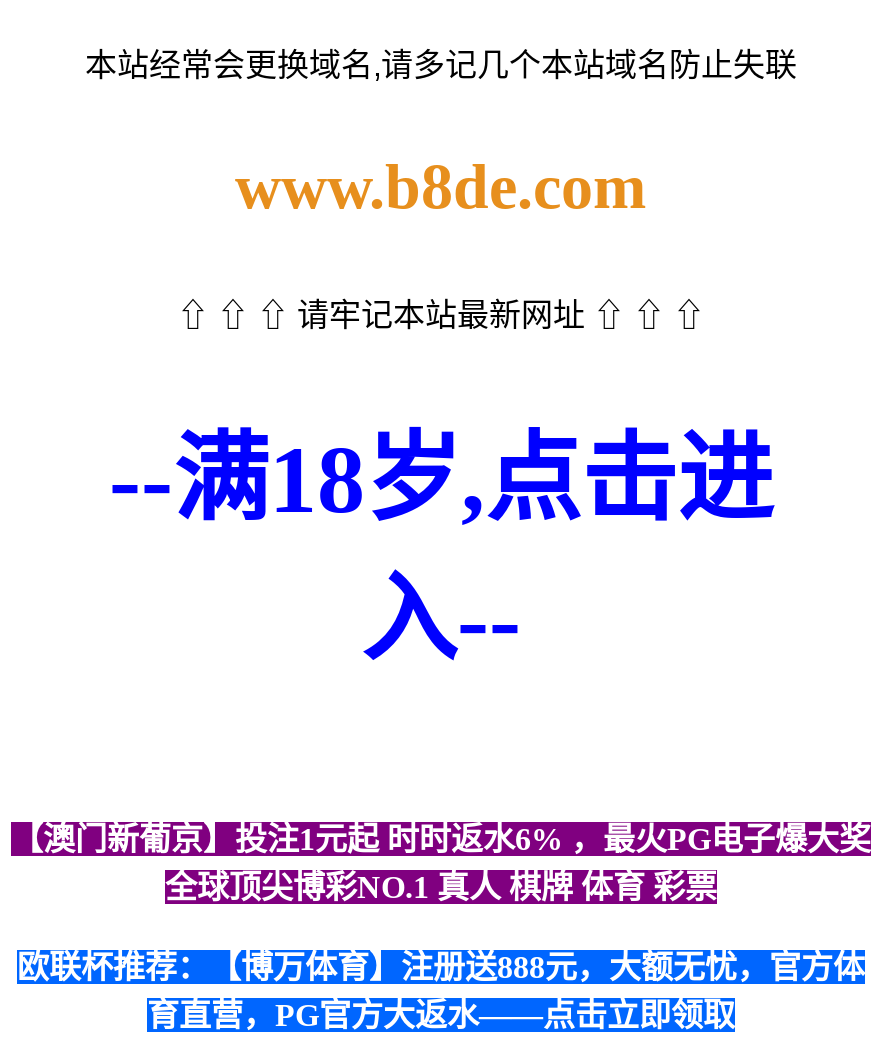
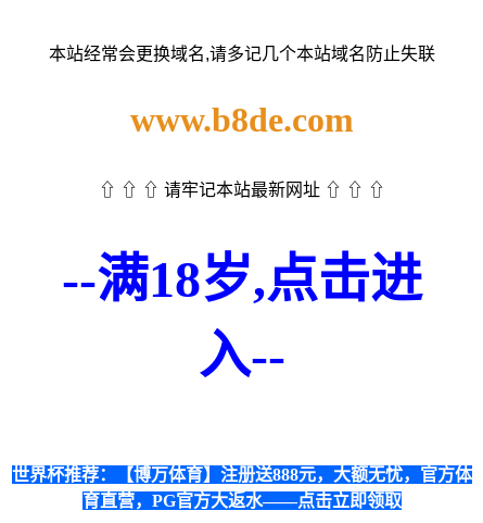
[11,822,871,984] 【澳门新葡京】投注1元起 时时返水6% ，最火PG电子爆大奖 | 全球顶尖博彩NO.1 真人 棋牌 体育 彩票 | 欧联杯推荐：【博万体育】注册送888元，大额无忧，官方体 -> [12,465,472,484] 世界杯推荐：【博万体育】注册送888元，大额无忧，官方体

